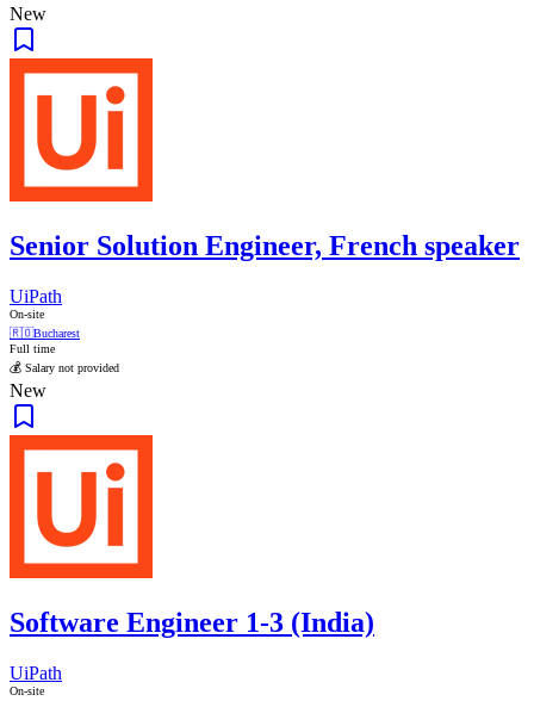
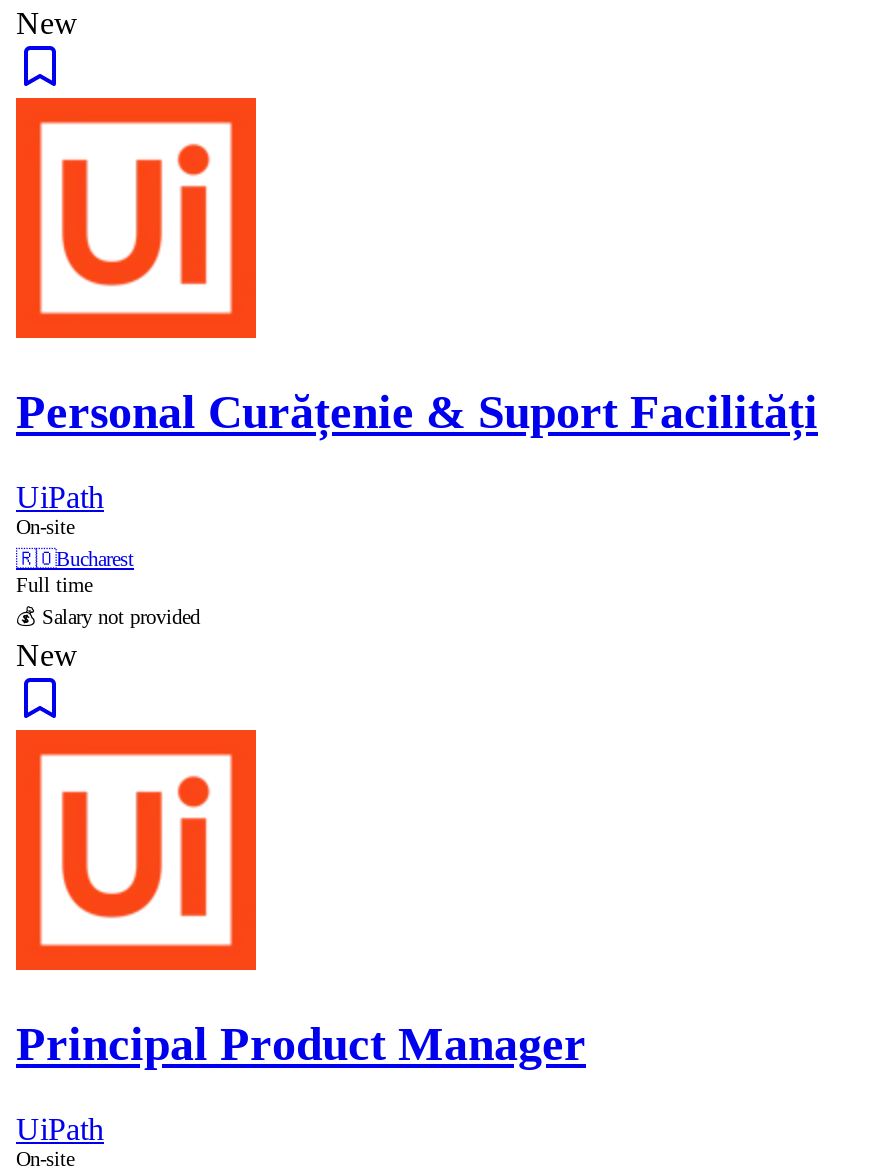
[10,230,520,261] Senior Solution Engineer, French speaker -> [16,386,818,438] Personal Curățenie & Suport Facilități
[10,607,374,638] Software Engineer 1-3 (India) -> [16,1018,586,1070] Principal Product Manager

